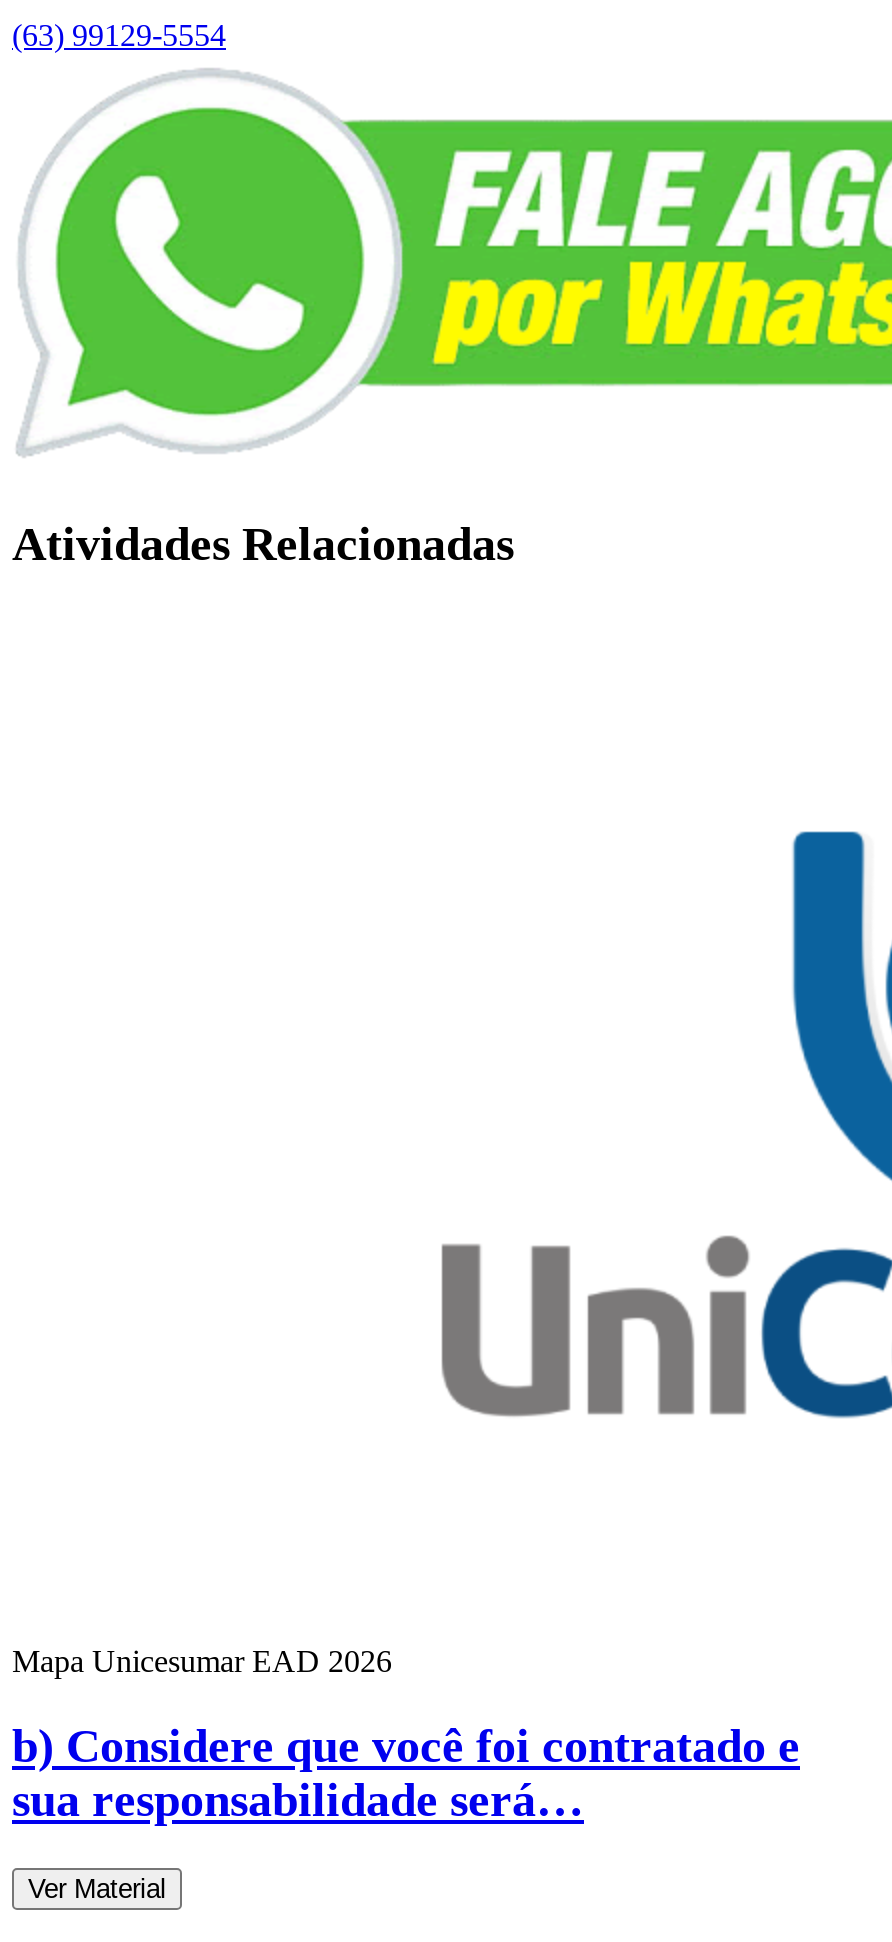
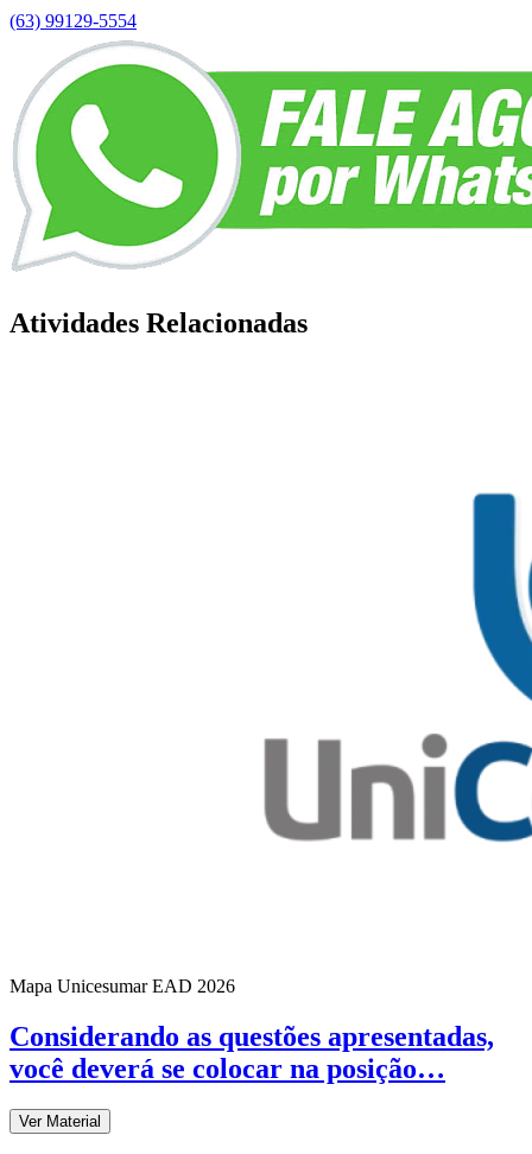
[626,260,886,348] [image] -> [374,154,528,207] [image]
[432,278,604,366] [image] -> [259,165,361,217] [image]
[12,1719,800,1825] b) Considere que você foi contratado e | sua responsabilidade será… -> [9,1021,494,1083] Considerando as questões apresentadas, | você deverá se colocar na posição…

